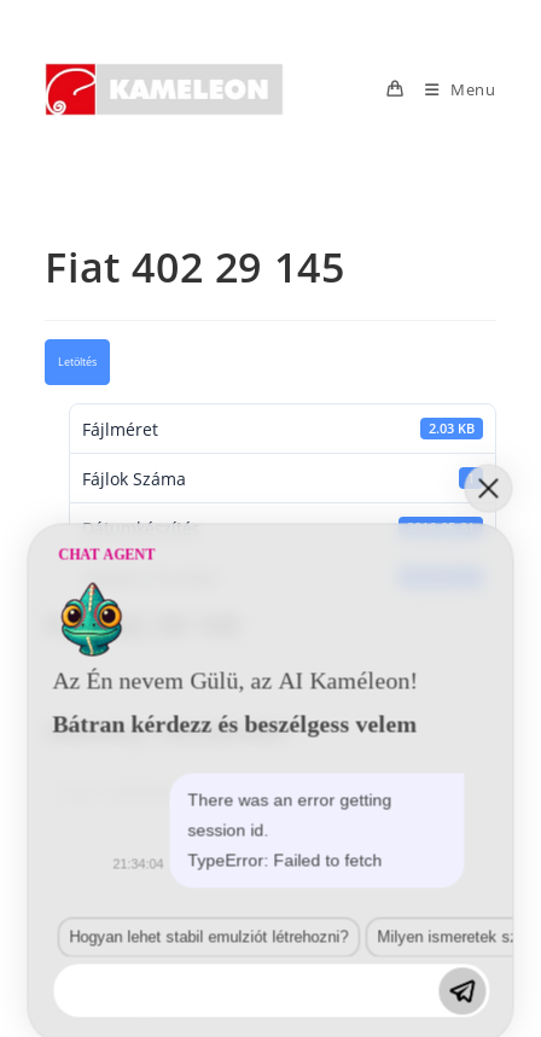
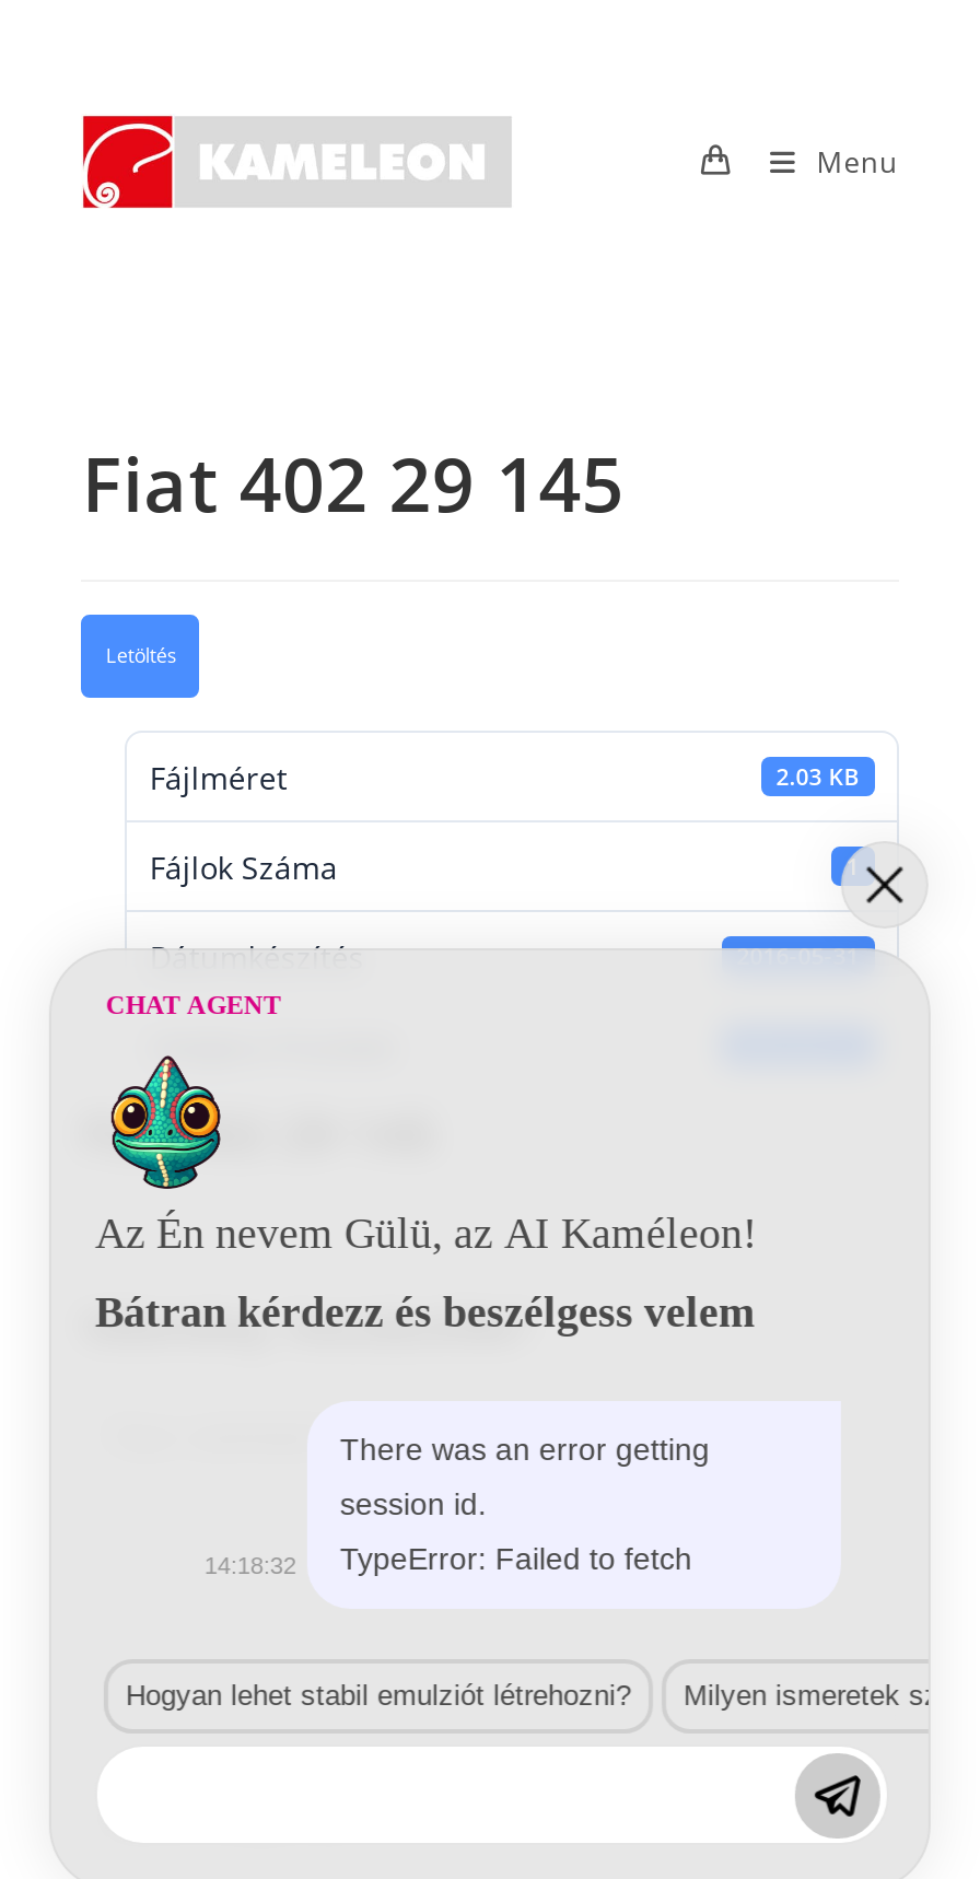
[113,850,382,870] 21:34:04 TypeError: Failed to fetch -> [204,1540,692,1577] 14:18:32 TypeError: Failed to fetch

